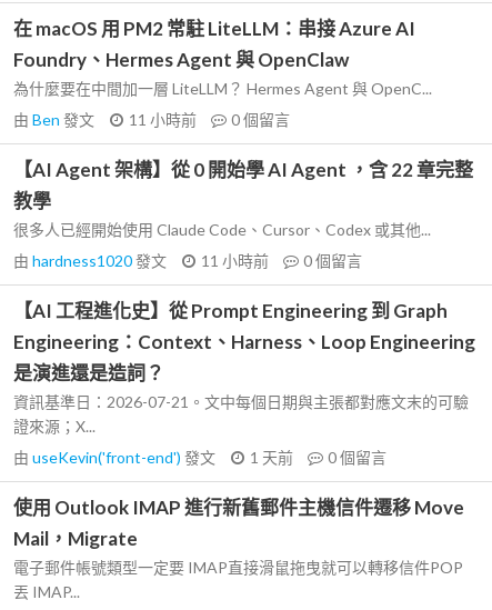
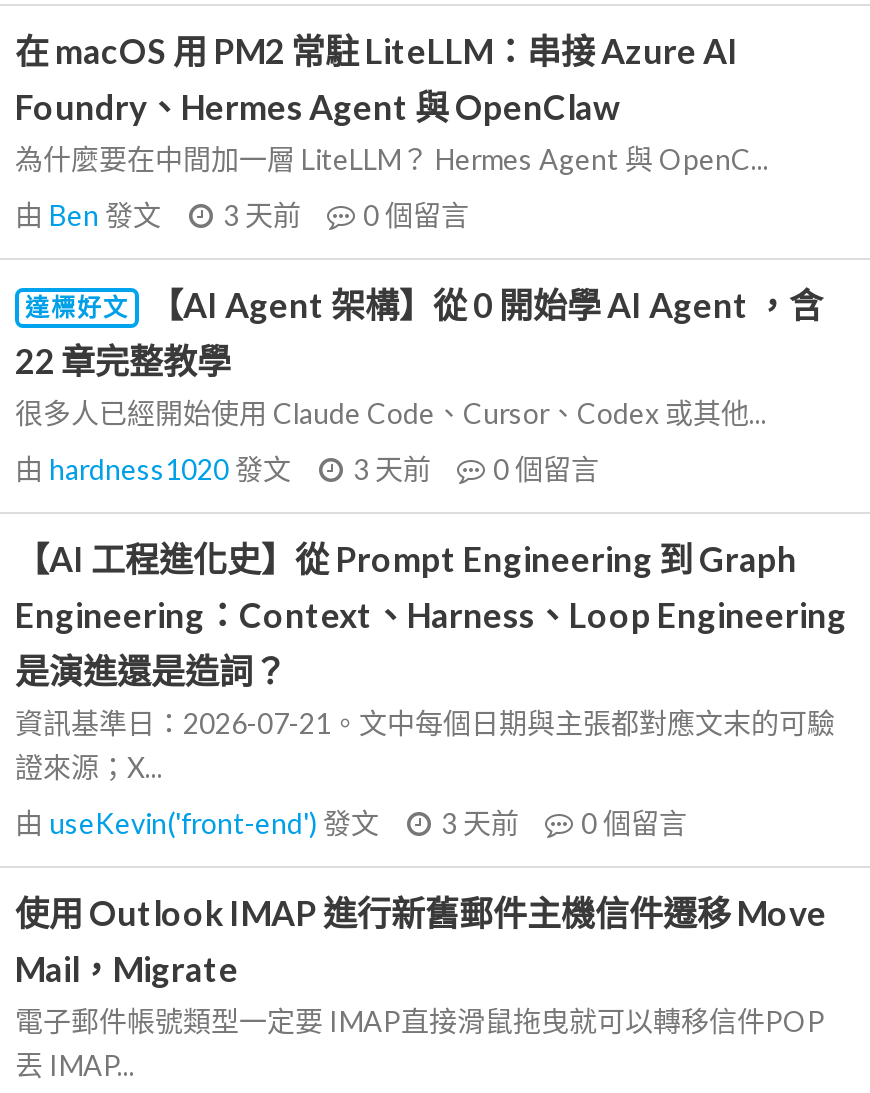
[13,110,290,129] 由Ben發文 11 小時前 0個留言 -> [15,198,469,232] 由Ben發文 3 天前 0個留言
[13,158,473,212] 【AI Agent 架構】從 0 開始學 AI Agent ，含 22 章完整 | 教學 -> [15,284,823,382] 達標好文 | 【AI Agent 架構】從 0 開始學 AI Agent ，含 | 22 章完整教學
[13,251,362,270] 由hardness1020發文 11 小時前 0個留言 -> [15,452,599,486] 由hardness1020發文 3 天前 0個留言
[13,448,386,467] 由useKevin('front-end')發文 1 天前 0個留言 -> [15,806,687,840] 由useKevin('front-end')發文 3 天前 0個留言

